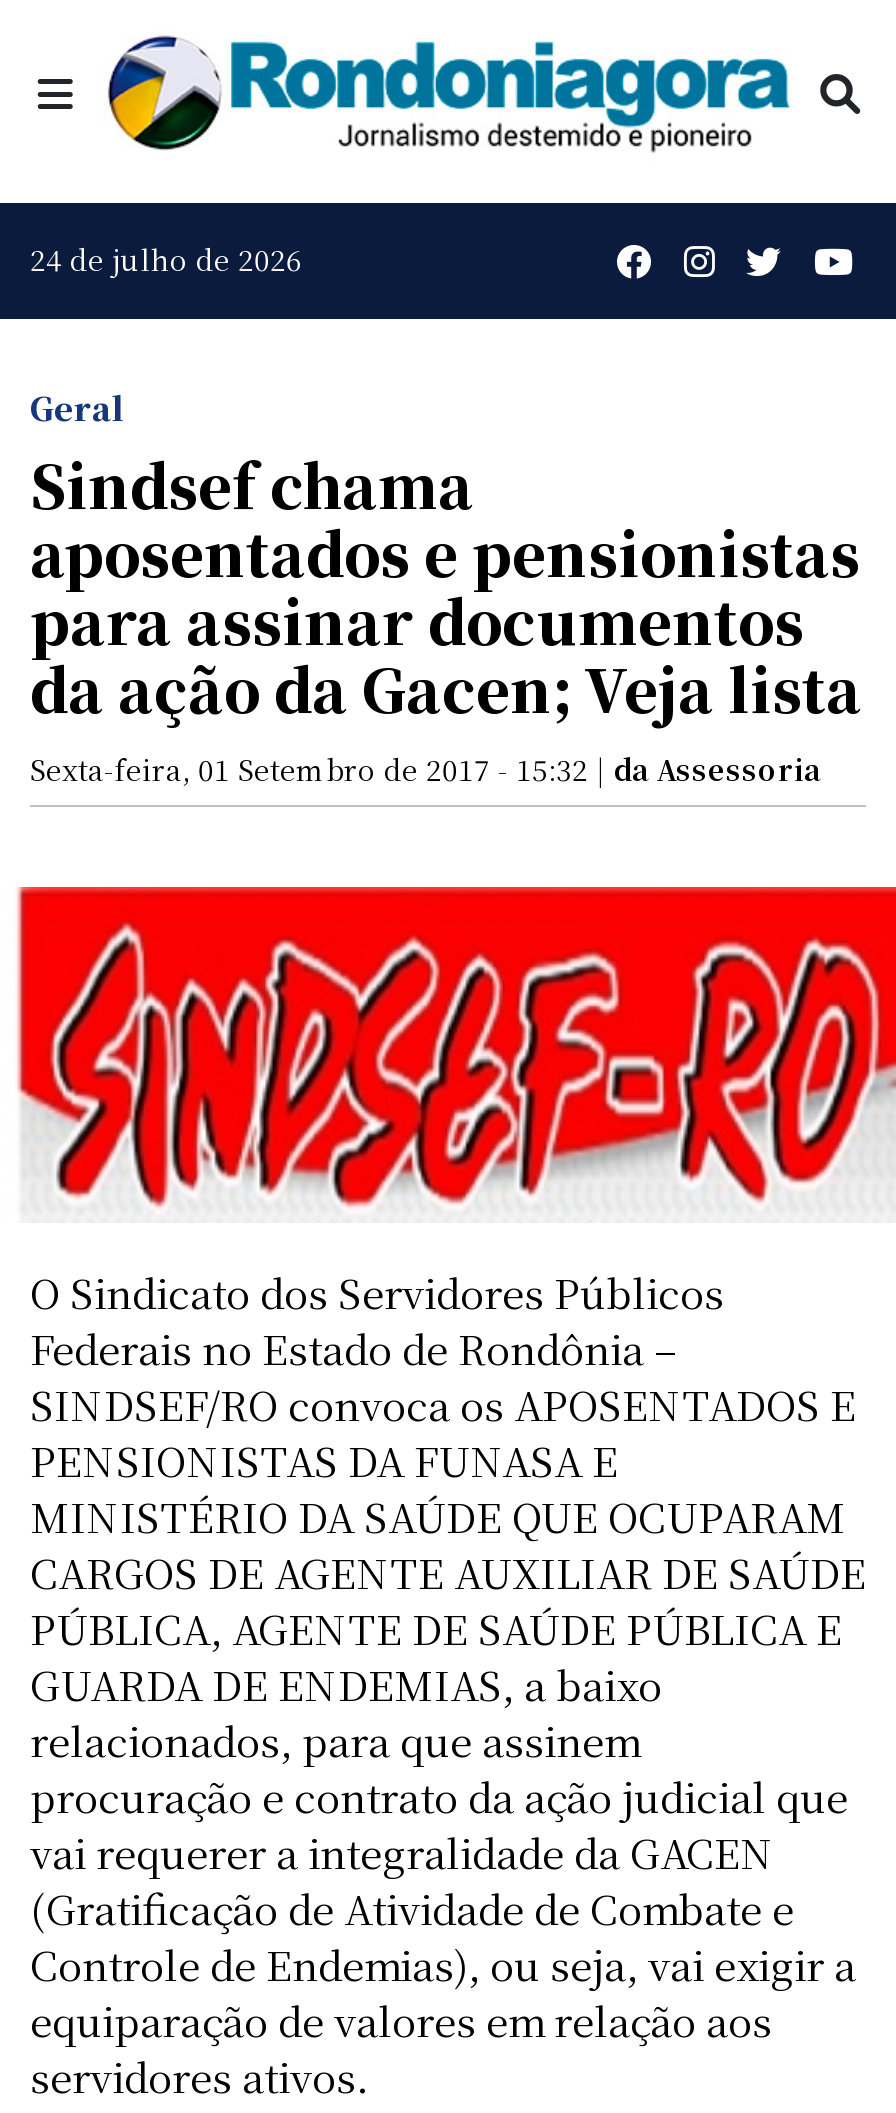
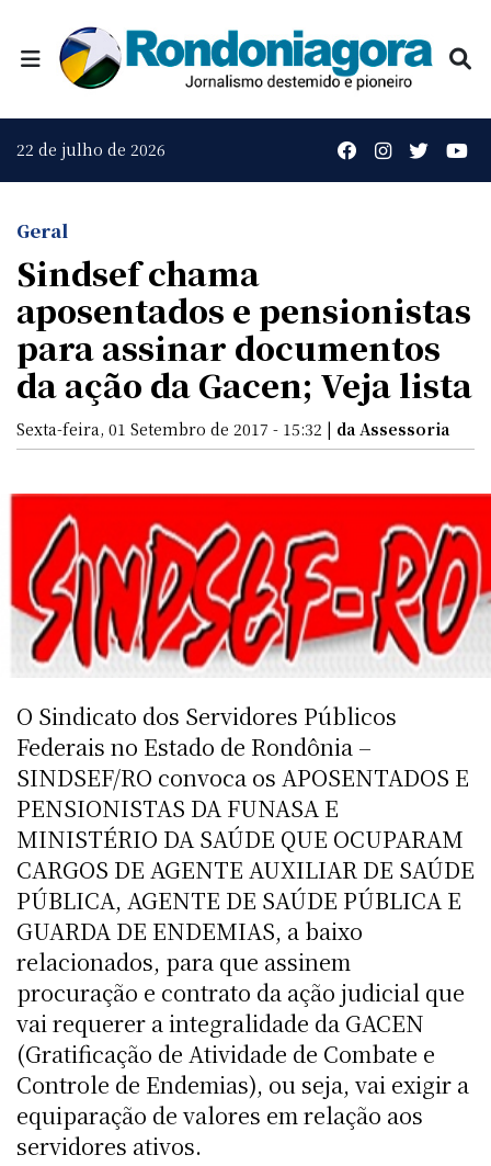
[30,239,302,279] 24 de julho de 2026 -> [16,138,165,160] 22 de julho de 2026

